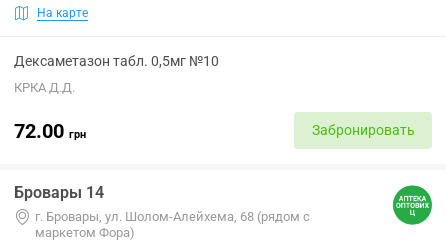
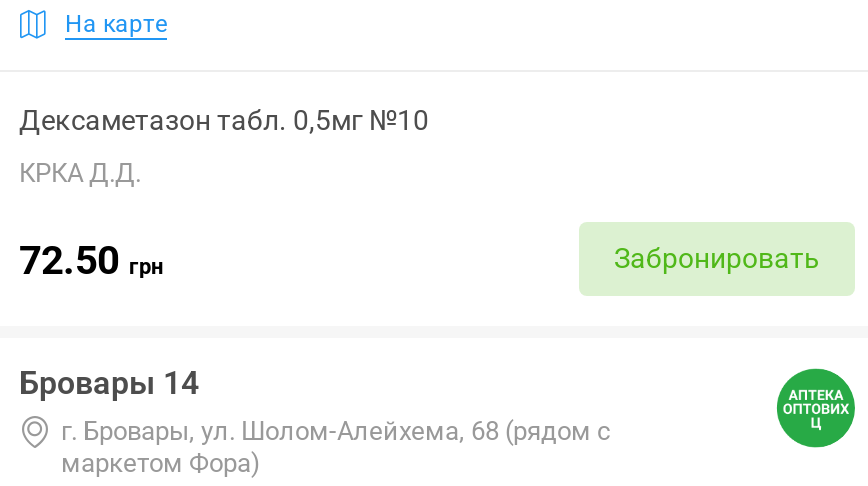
[14,118,86,142] 72.00 грн -> [19,235,163,283] 72.50 грн

